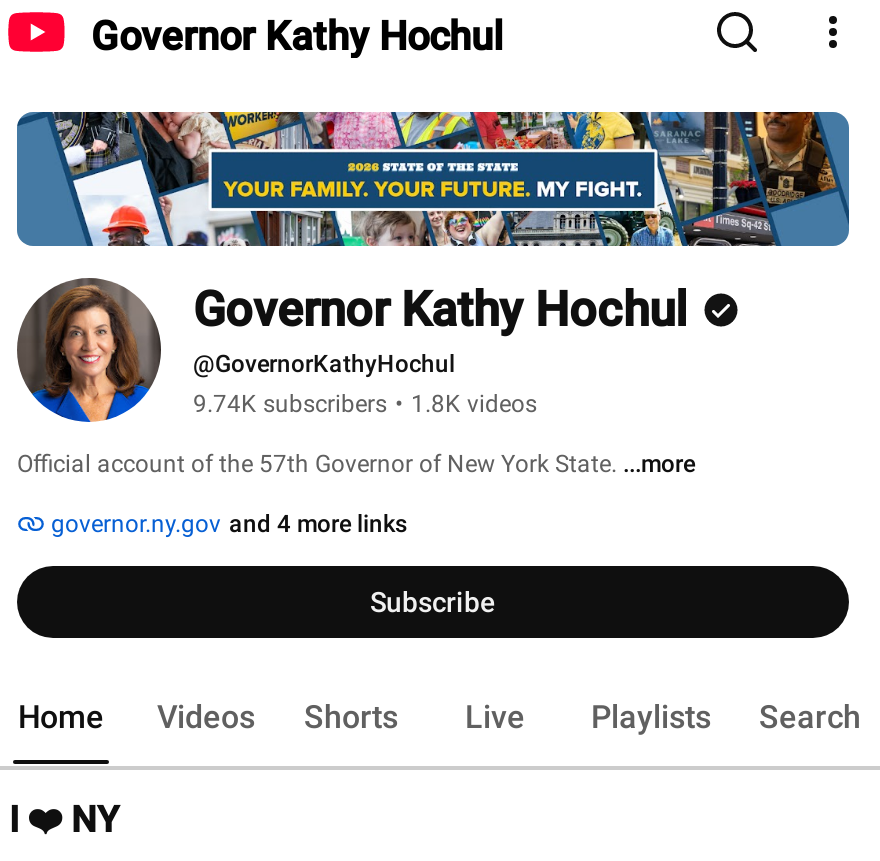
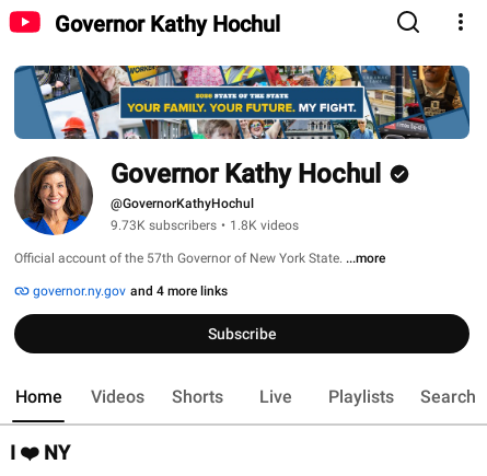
[193,390,537,418] 9.74K subscribers • 1.8K videos -> [111,218,299,233] 9.73K subscribers • 1.8K videos

